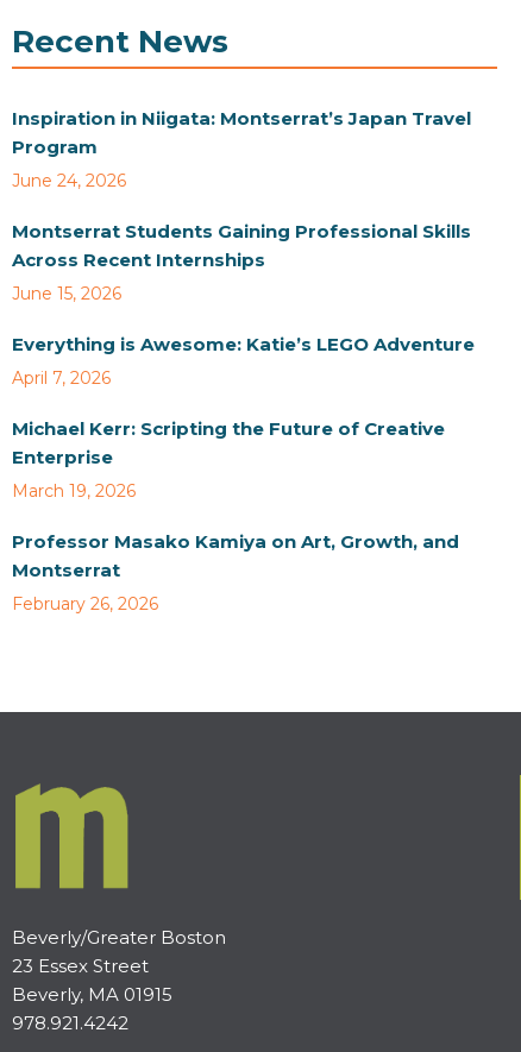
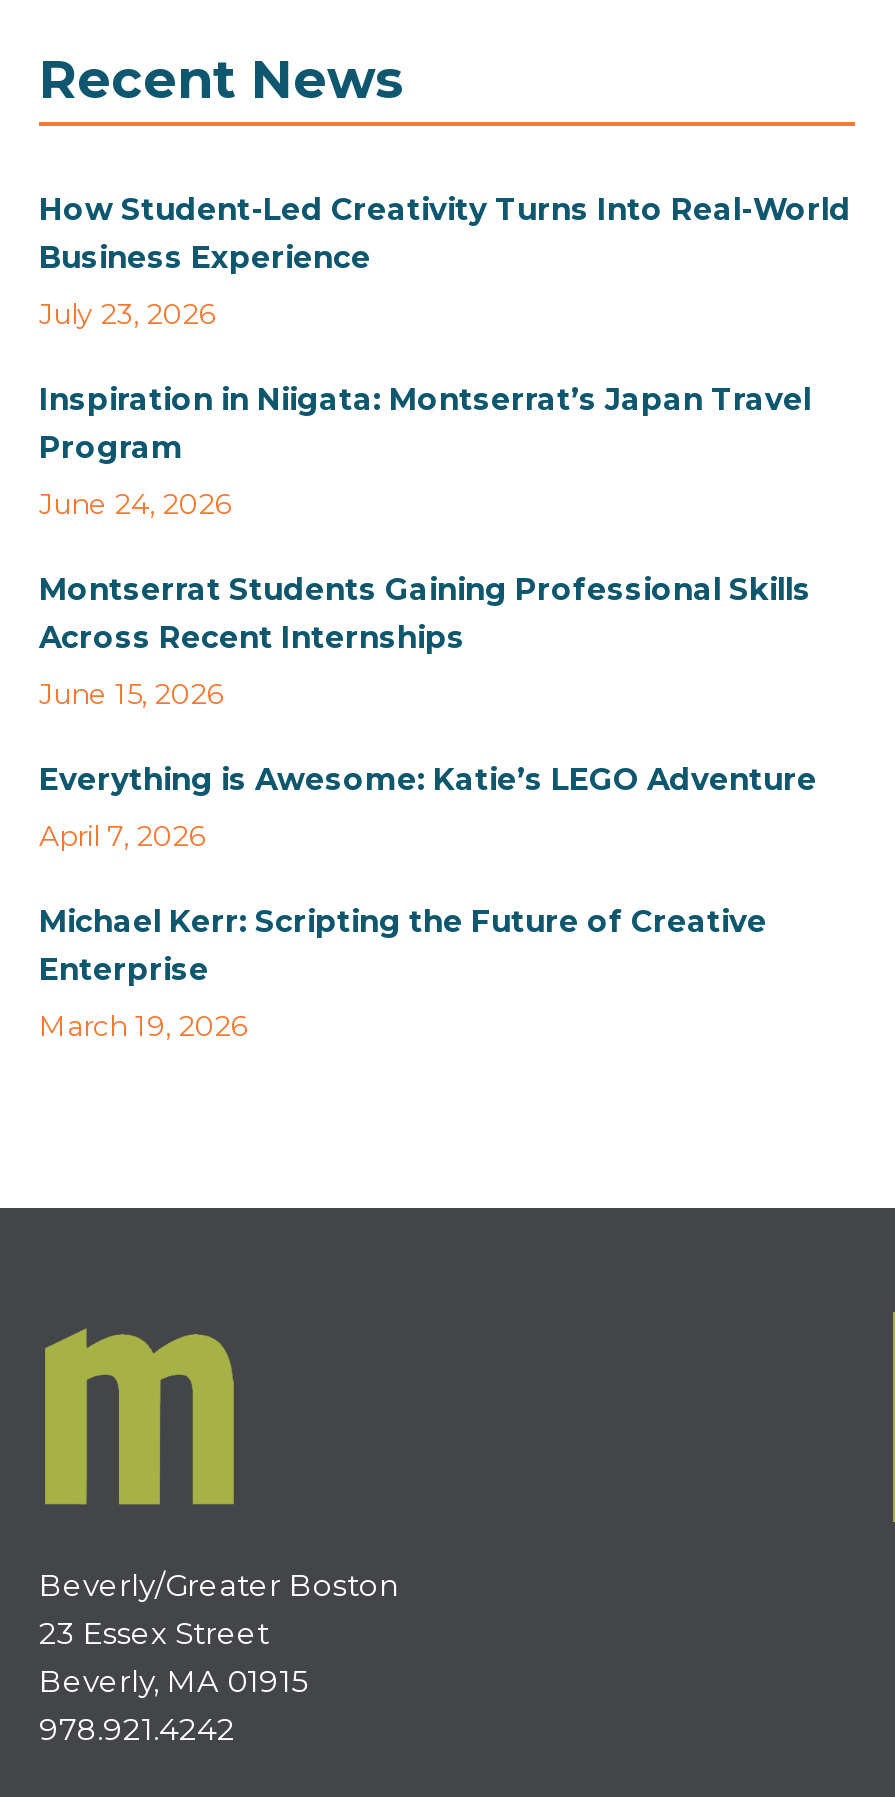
none -> [39,190,851,332] How Student-Led Creativity Turns Into Real-World | Business Experience | July 23, 2026
moved [12,107,475,502] -> [39,380,817,1044]: Inspiration in Niigata: Montserrat’s Japan Travel | Program | June 24, 2026 | ... | Enterprise | March 19, 2026
[12,530,459,615] Professor Masako Kamiya on Art, Growth, and | Montserrat | February 26, 2026 -> none

